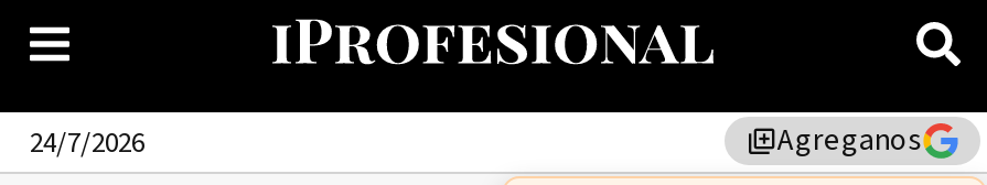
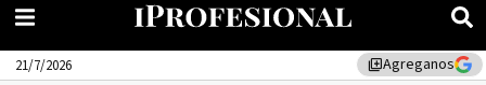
[30,126,144,163] 24/7/2026 -> [15,57,72,75] 21/7/2026

